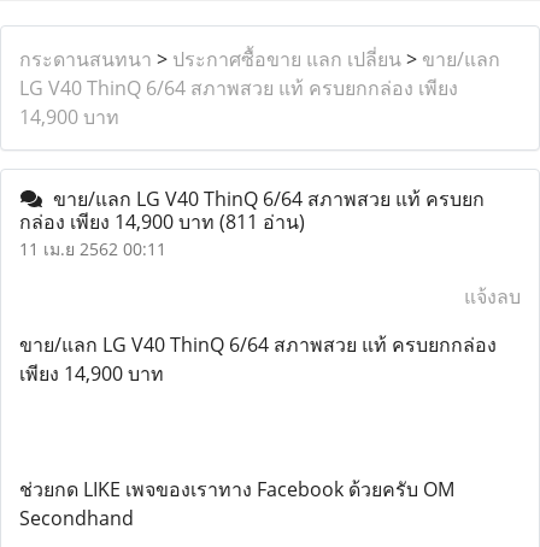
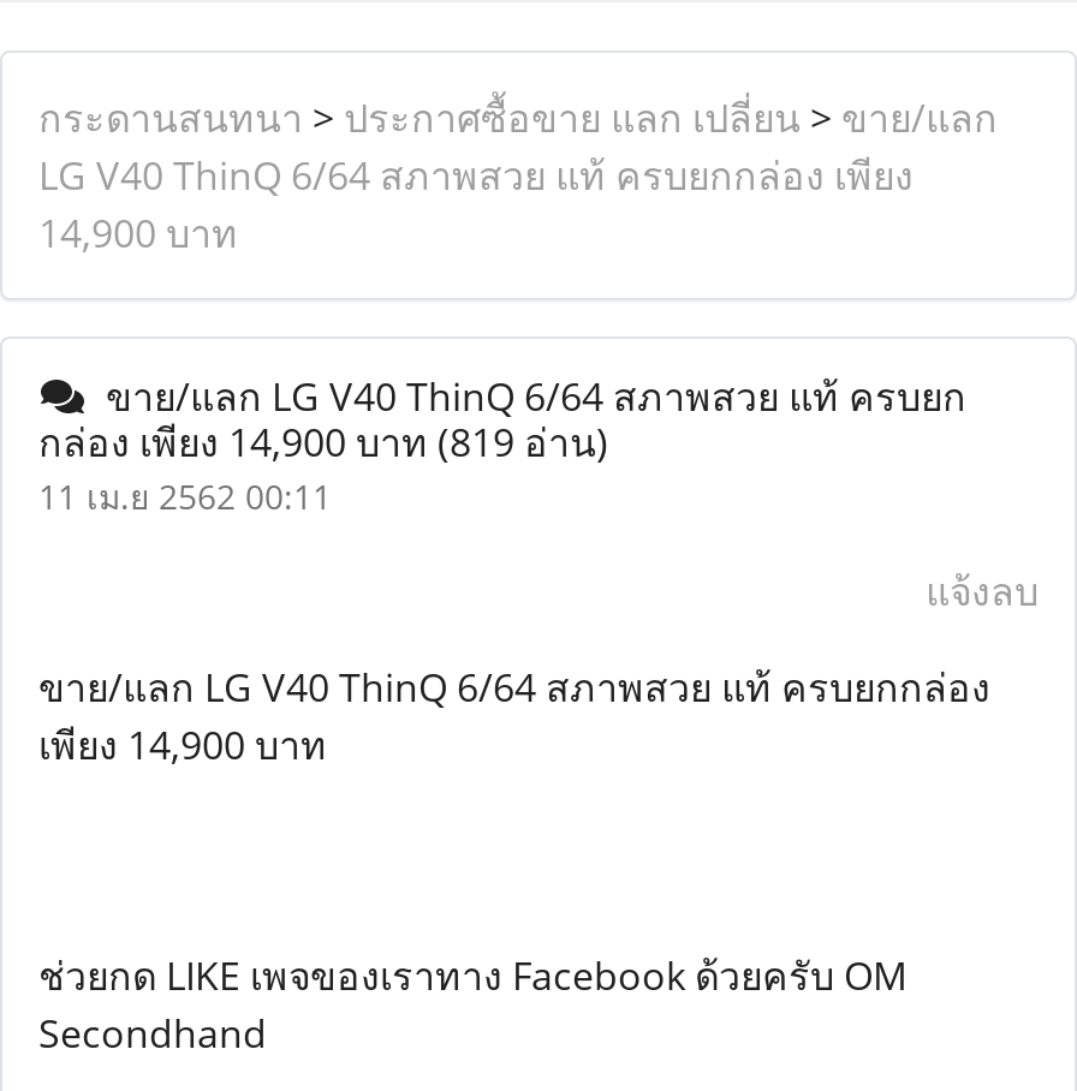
[19,208,305,235] กล่อง เพียง 14,900 บาท(811 อ่าน) -> [38,416,608,469] กล่อง เพียง 14,900 บาท(819 อ่าน)

